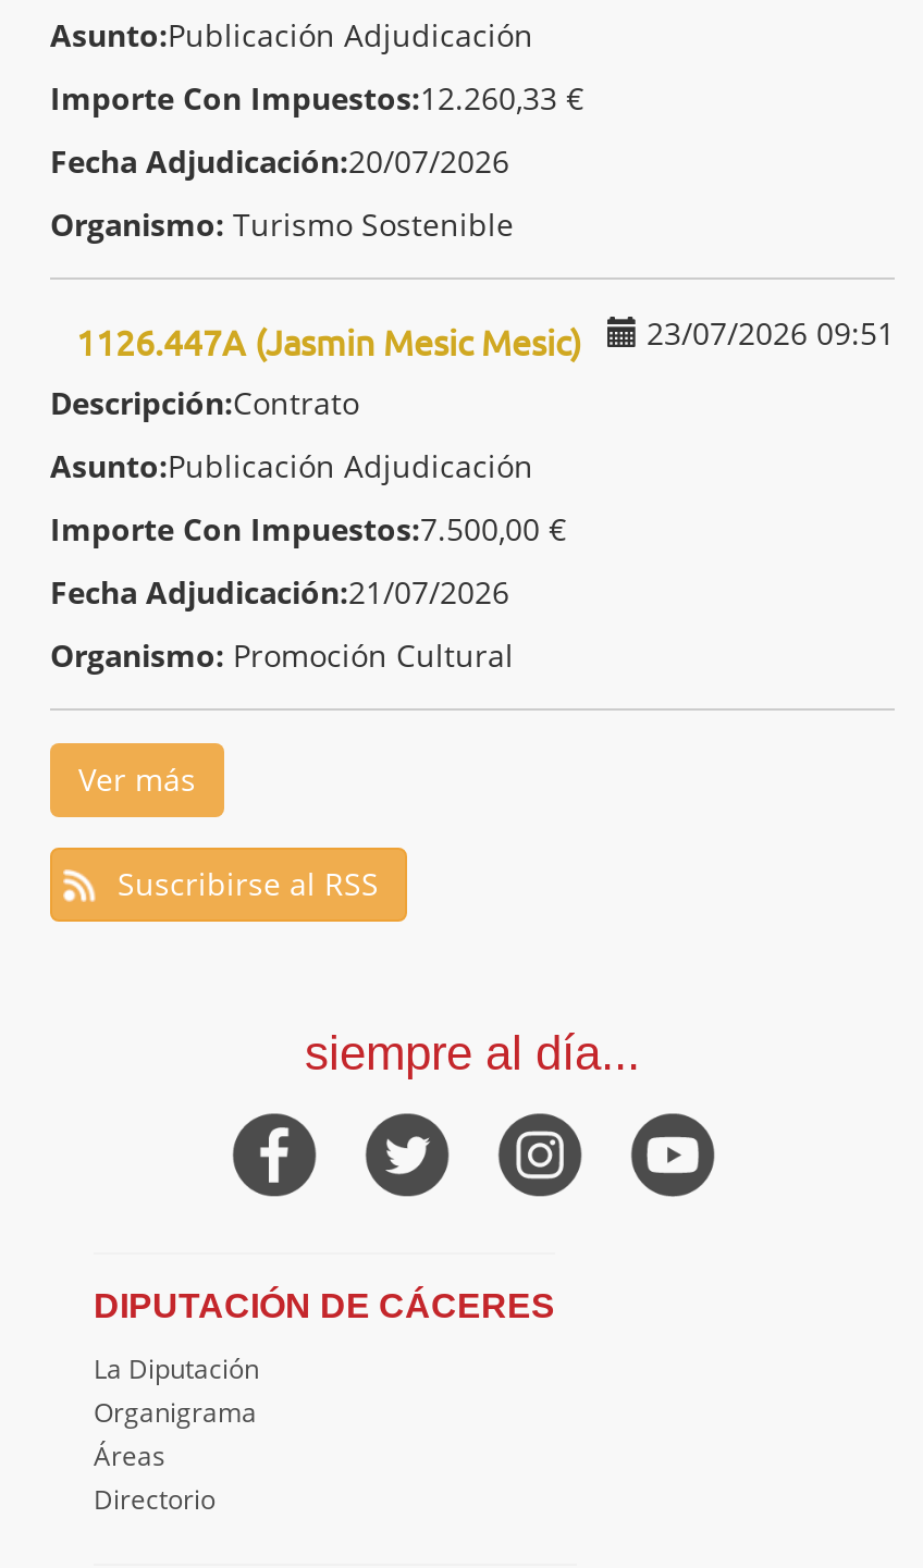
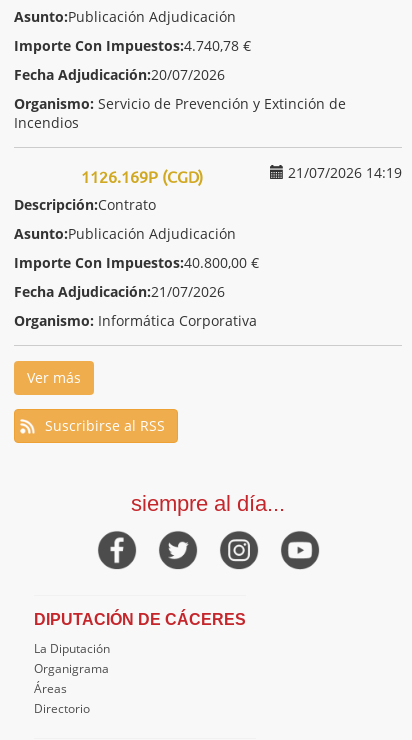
[50,77,583,119] Importe Con Impuestos:12.260,33 € -> [14,36,251,55] Importe Con Impuestos:4.740,78 €
[50,203,514,245] Organismo: Turismo Sostenible -> [14,94,346,132] Organismo: Servicio de Prevención y Extinción de | Incendios
[76,312,895,362] 23/07/2026 09:51 | 1126.447A (Jasmin Mesic Mesic) -> [81,163,402,186] 21/07/2026 14:19 | 1126.169P (CGD)
[50,508,566,550] Importe Con Impuestos:7.500,00 € -> [14,253,259,272] Importe Con Impuestos:40.800,00 €
[50,634,514,676] Organismo: Promoción Cultural -> [14,311,257,330] Organismo: Informática Corporativa

